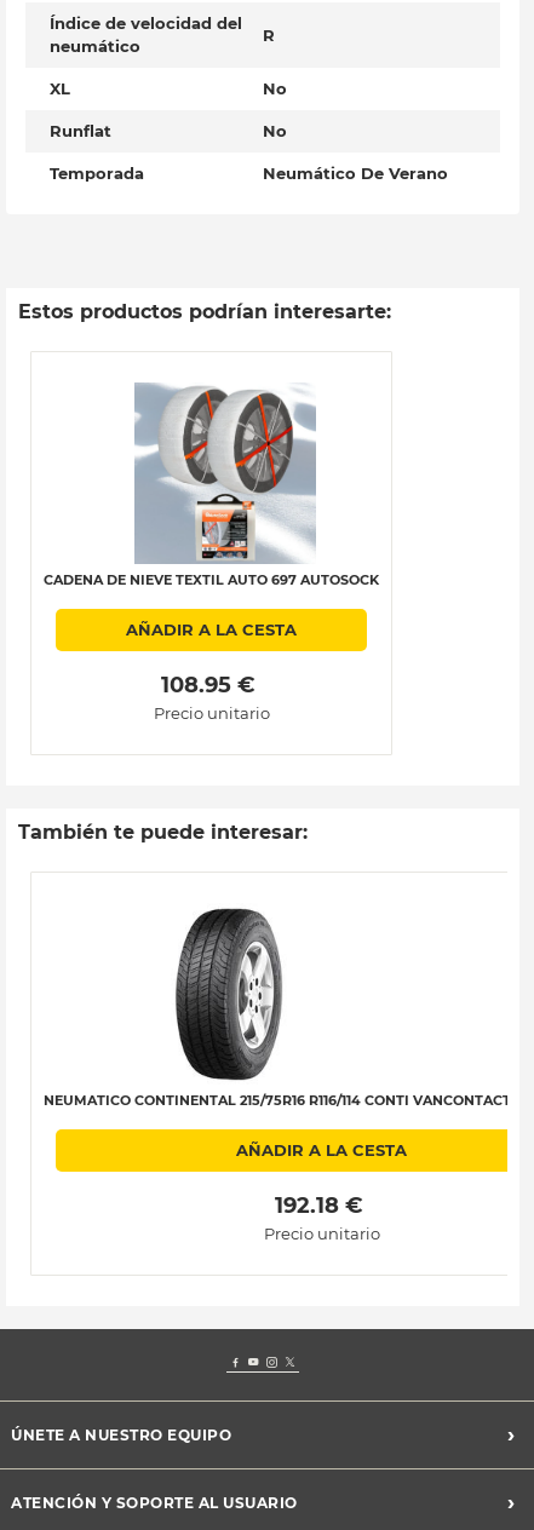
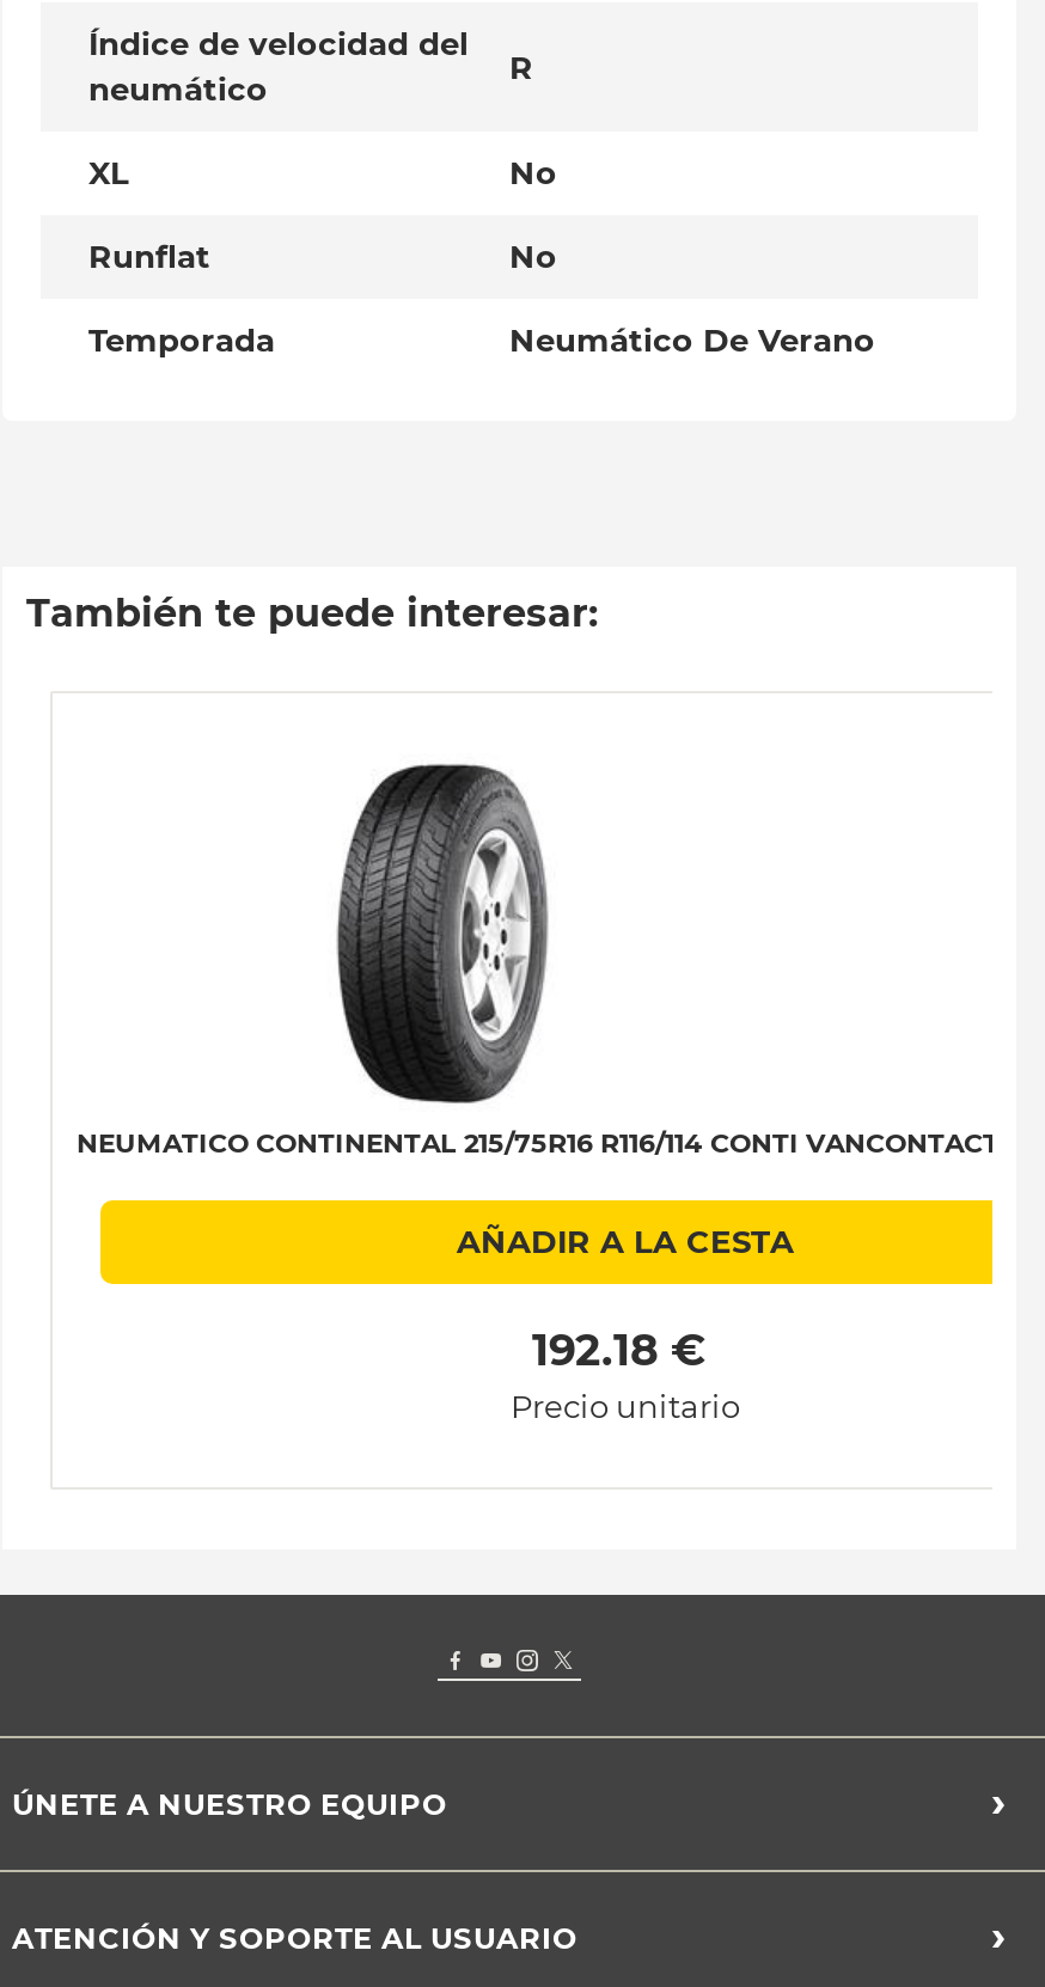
[18,301,391,324] Estos productos podrían interesarte: -> none
[44,382,379,723] [image] | CADENA DE NIEVE TEXTIL AUTO 697 AUTOSOCK | AÑADIR A LA CESTA | 108.95 € | Precio unitario -> none

